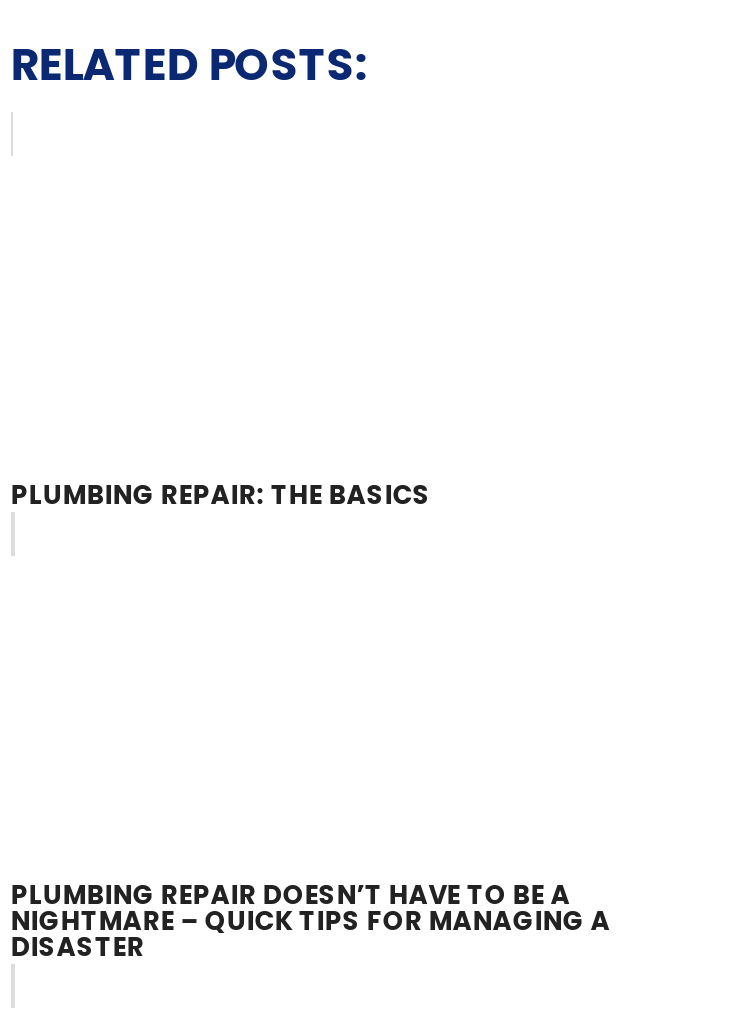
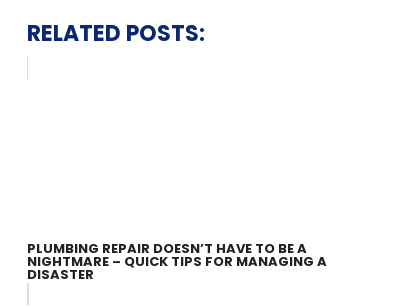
[11,476,431,514] PLUMBING REPAIR: THE BASICS -> none

